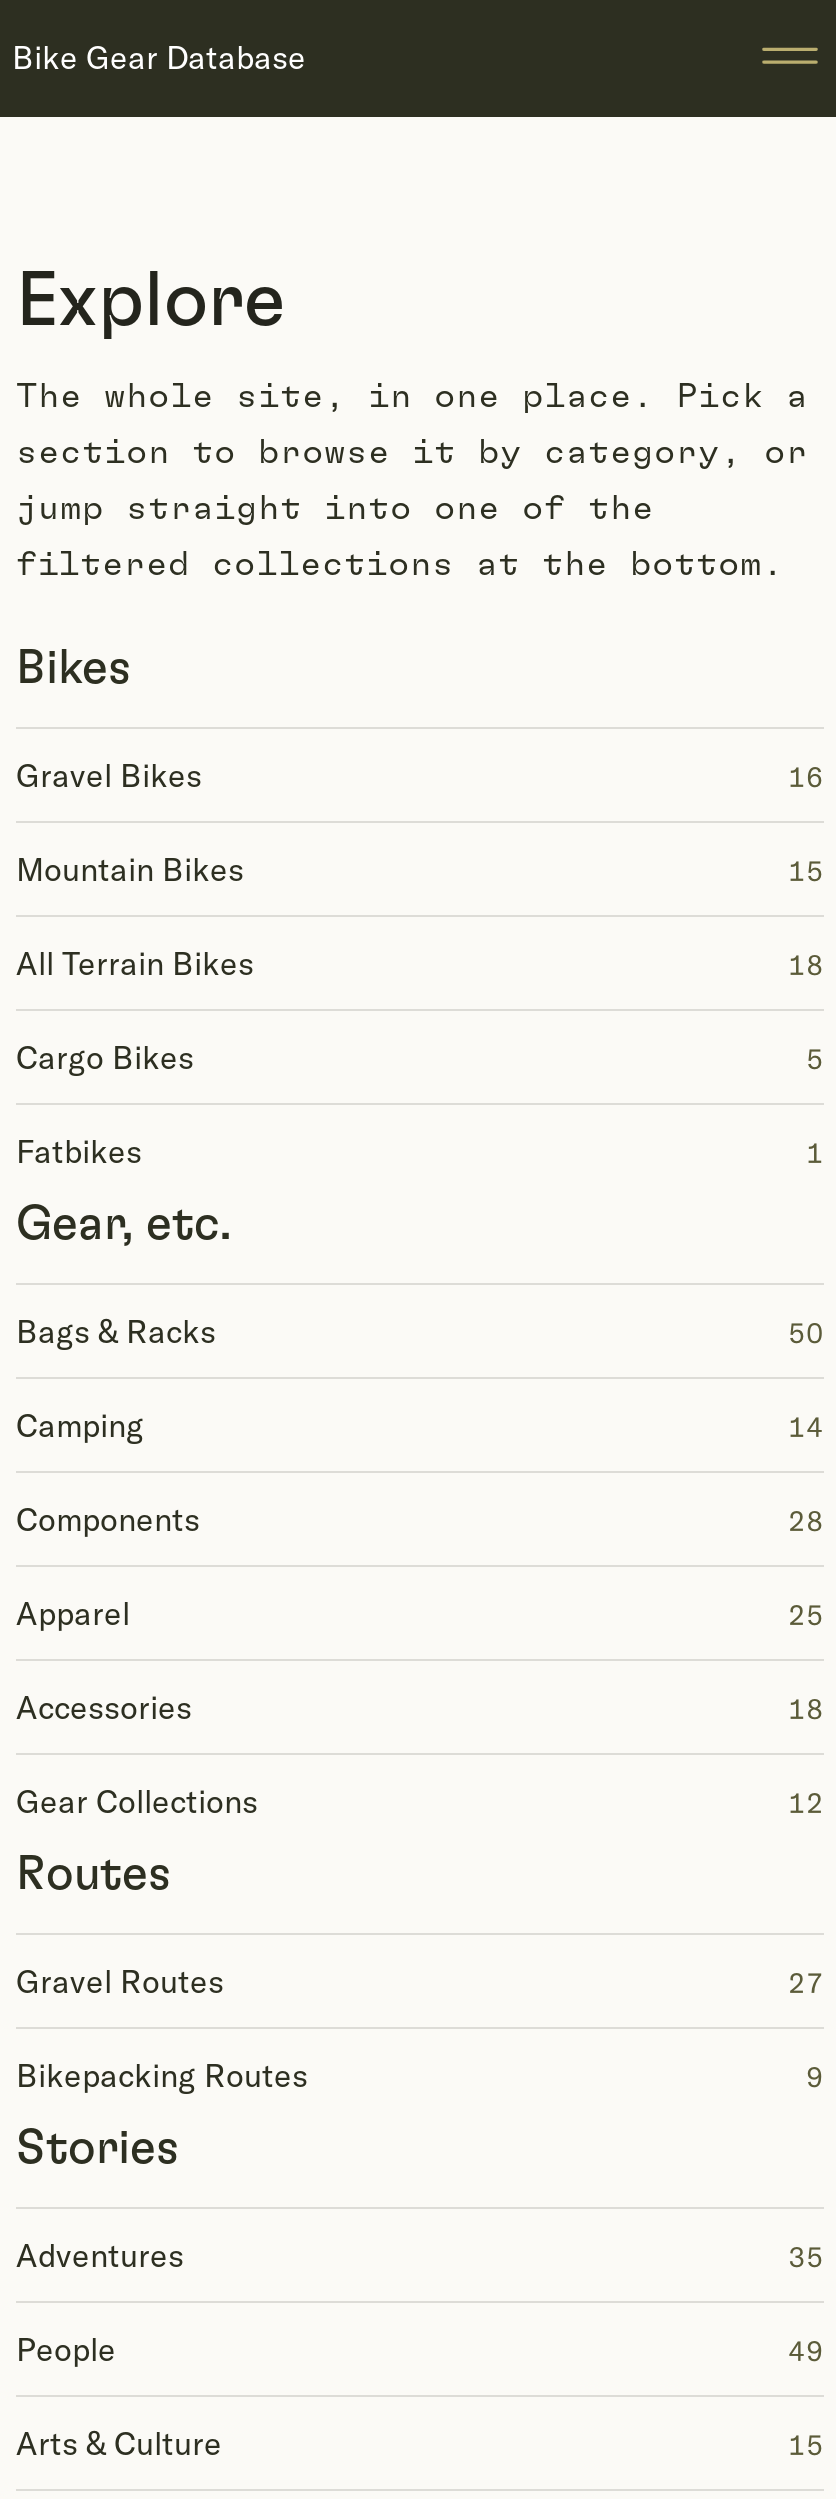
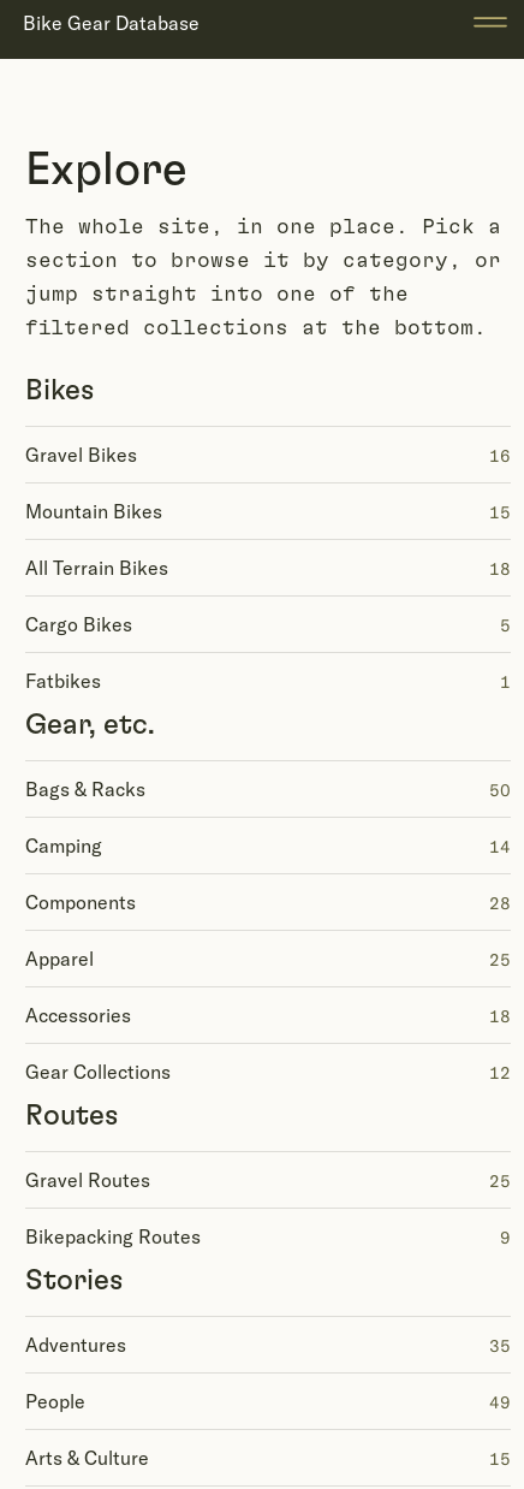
[788,1965,824,2001] 27 -> [489,1170,511,1192] 25

